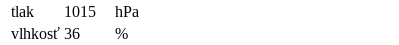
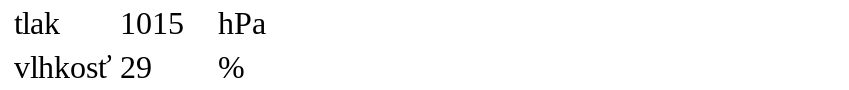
[11,25,80,42] vlhkosť 36 -> [14,49,152,83] vlhkosť 29

